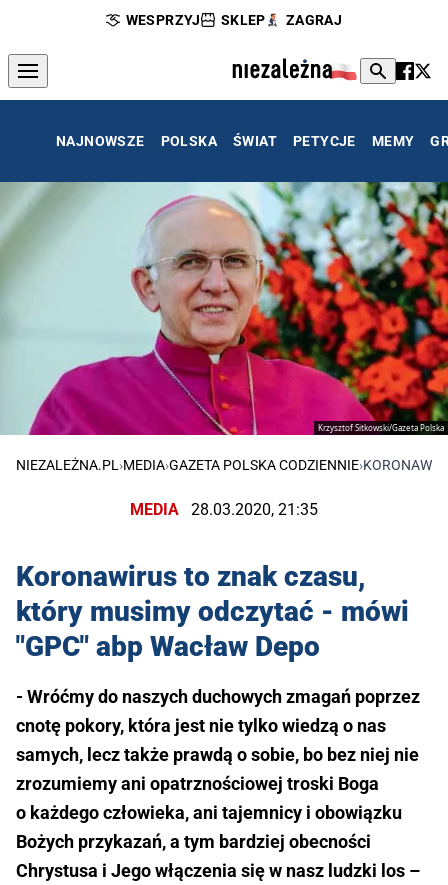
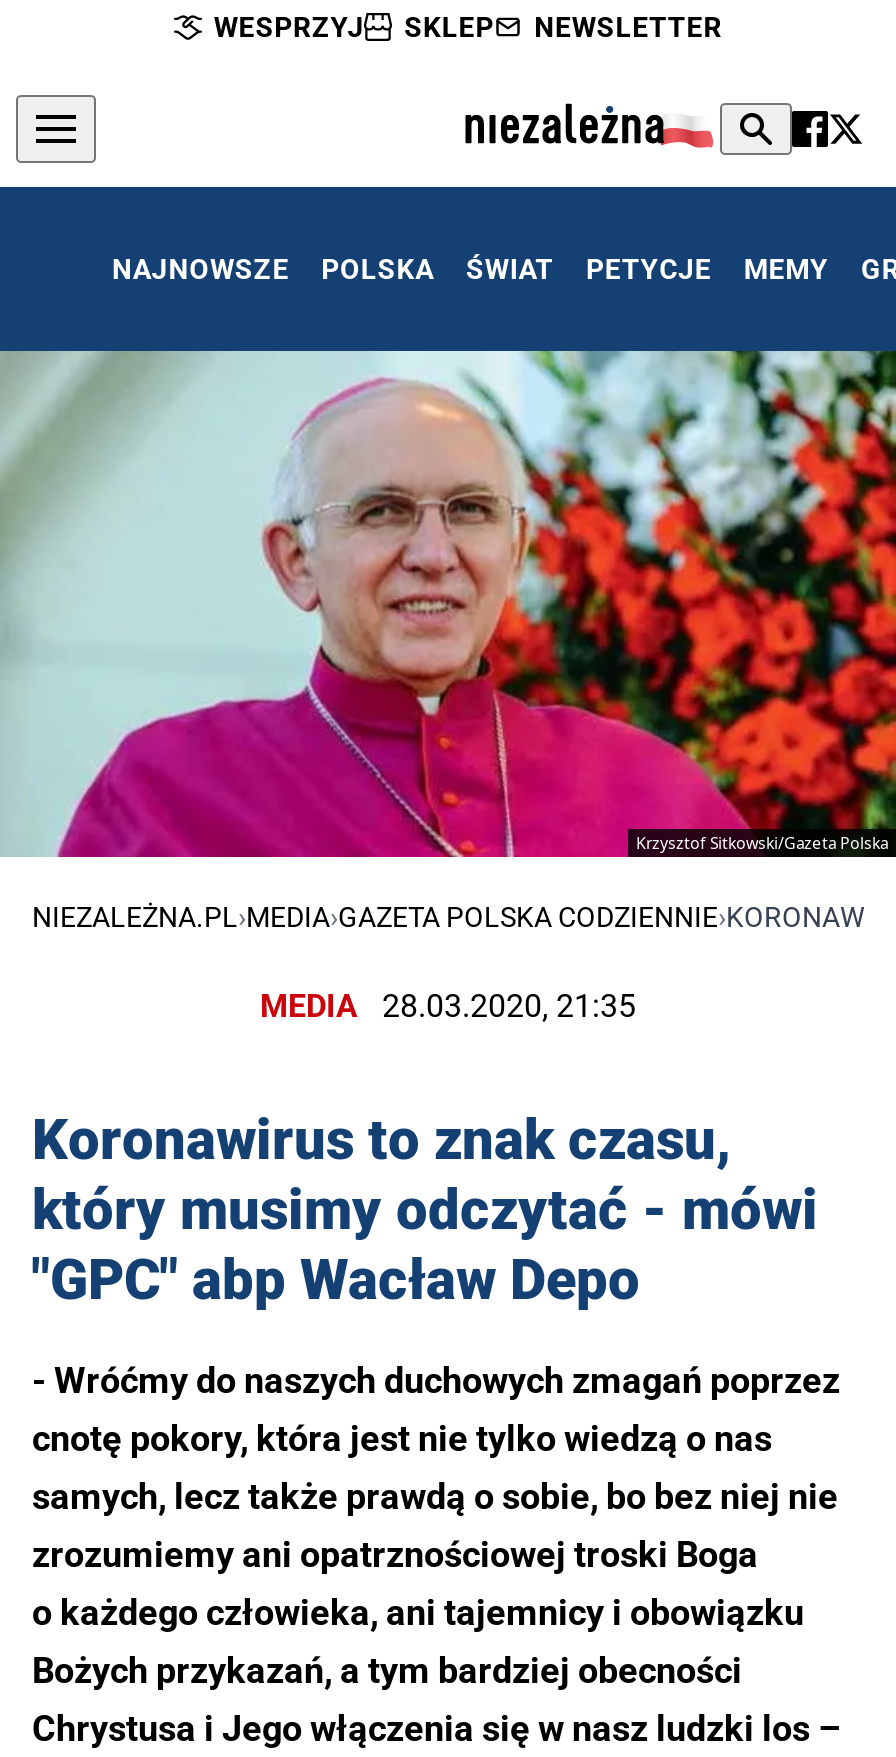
[286,12,342,28] ZAGRAJ -> [534,11,722,43] NEWSLETTER

